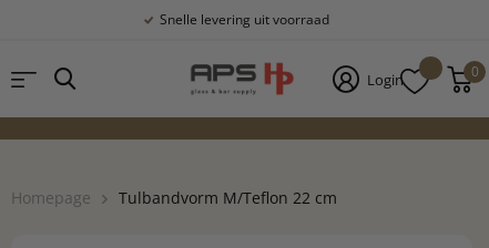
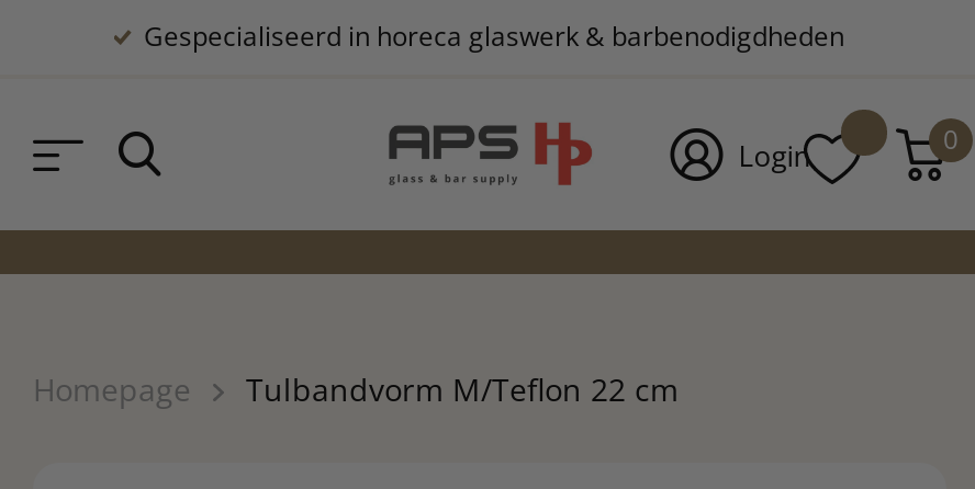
[159,10,329,29] Snelle levering uit voorraad -> [144,18,844,55] Gespecialiseerd in horeca glaswerk & barbenodigdheden

